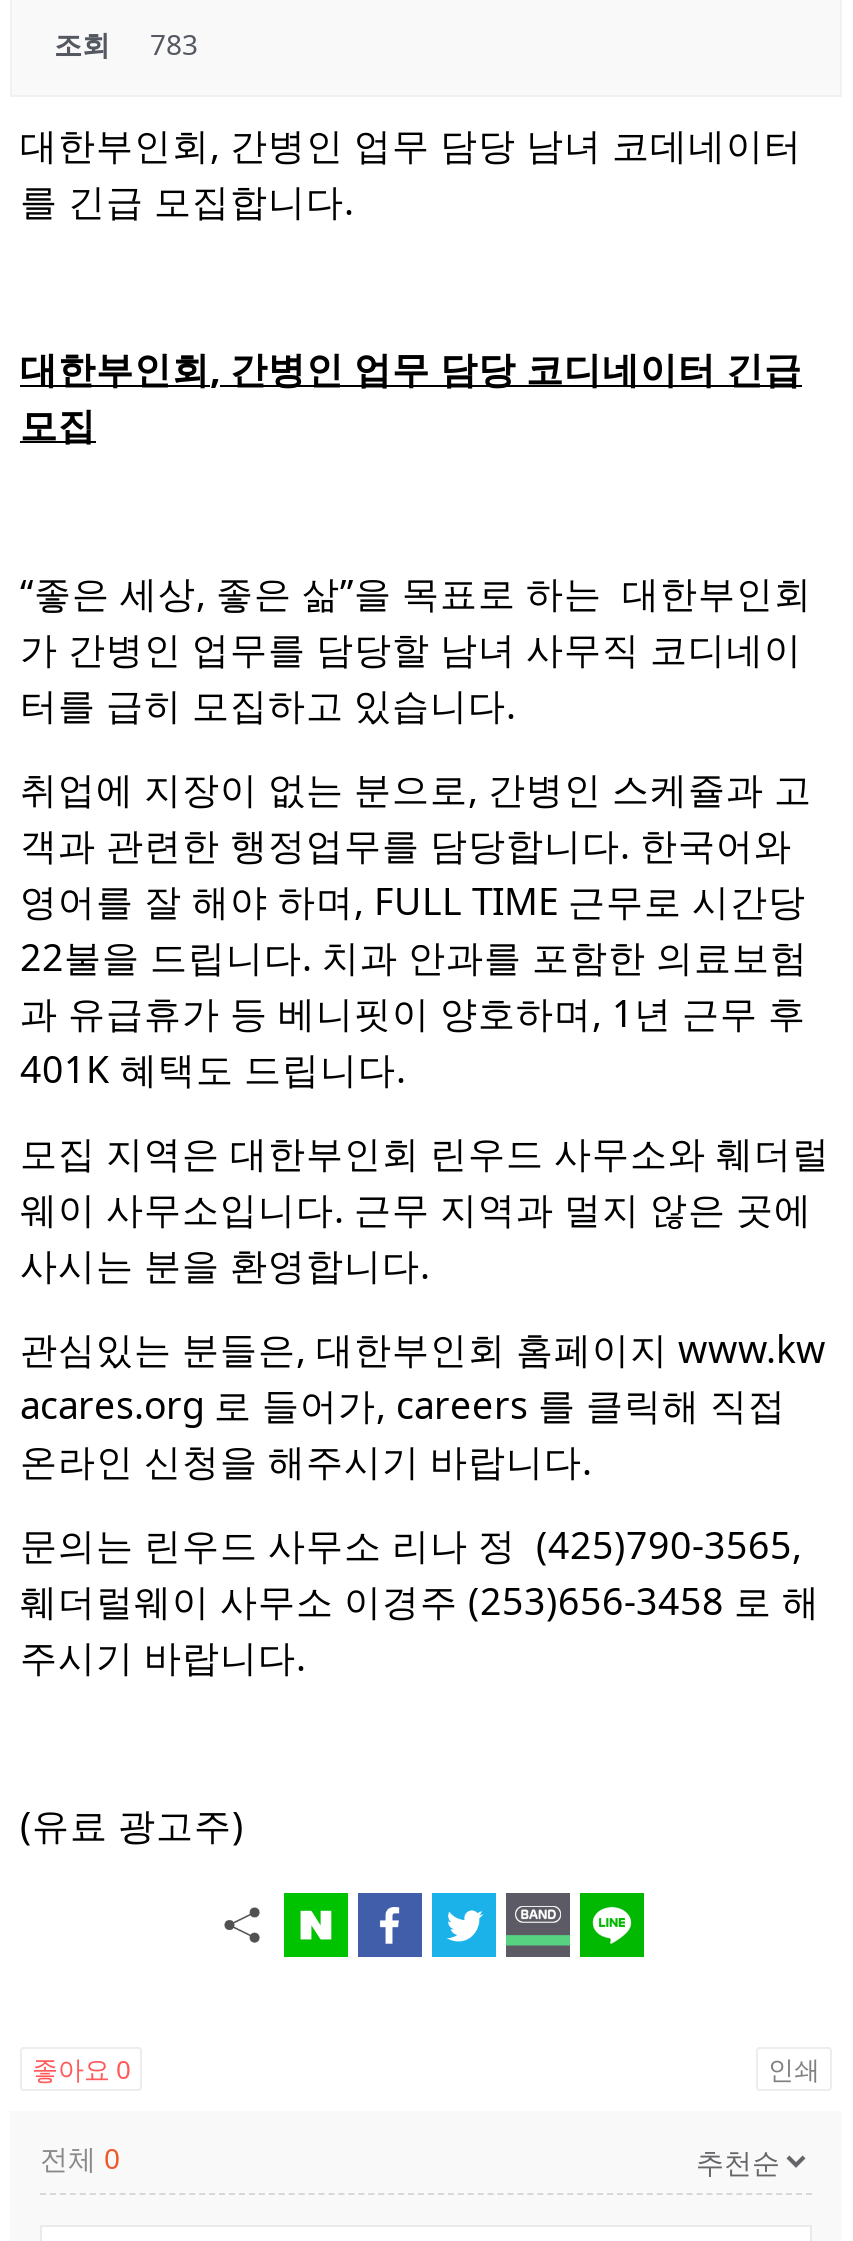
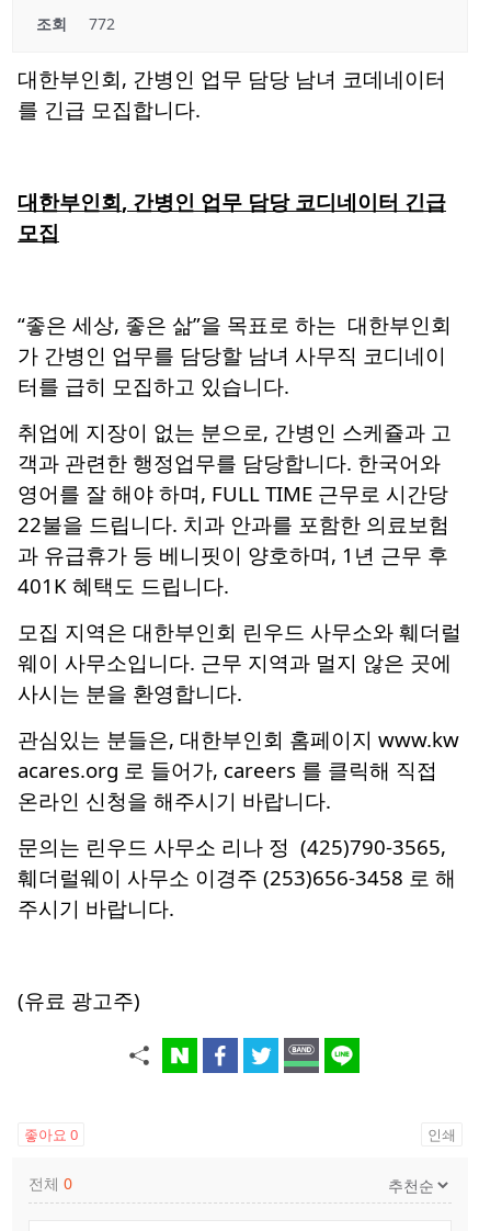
[54,26,198,64] 조회 783 -> [36,14,115,35] 조회 772

